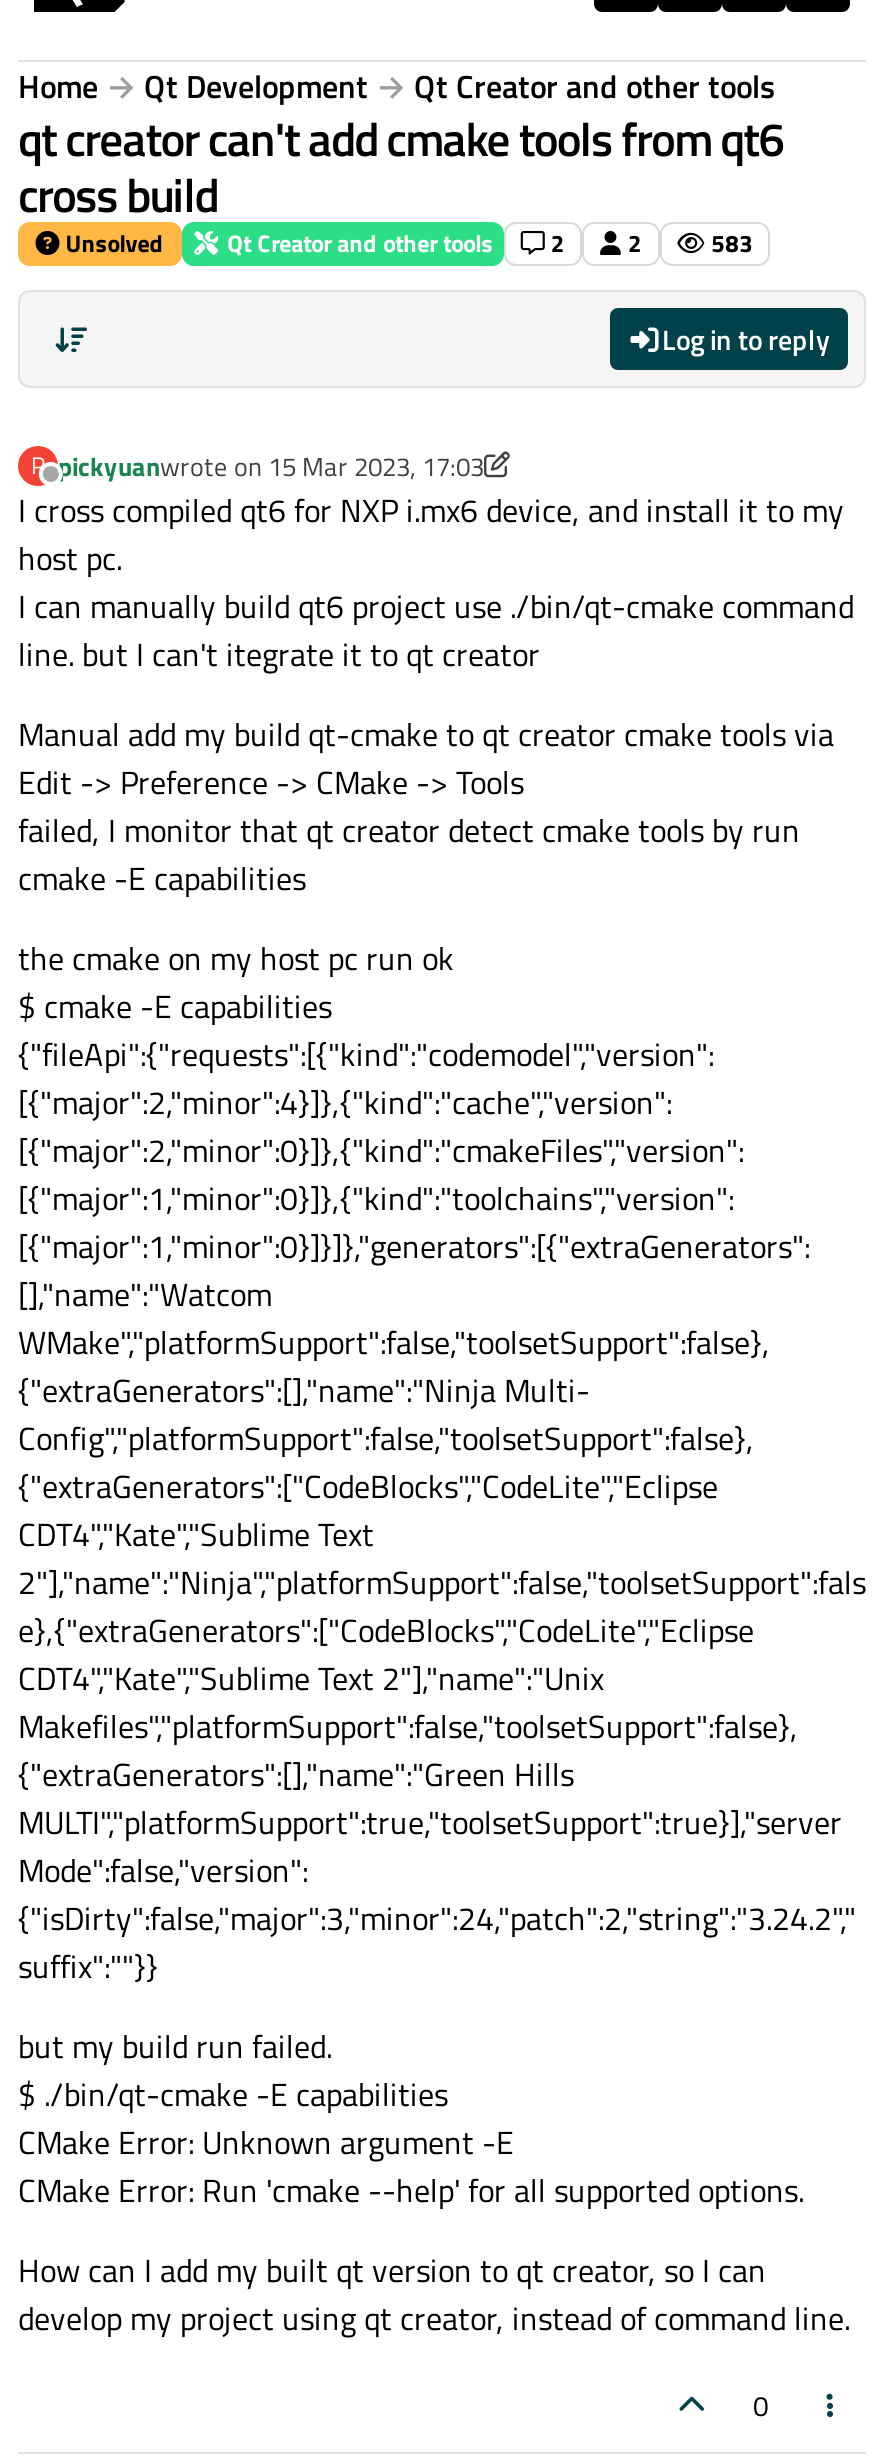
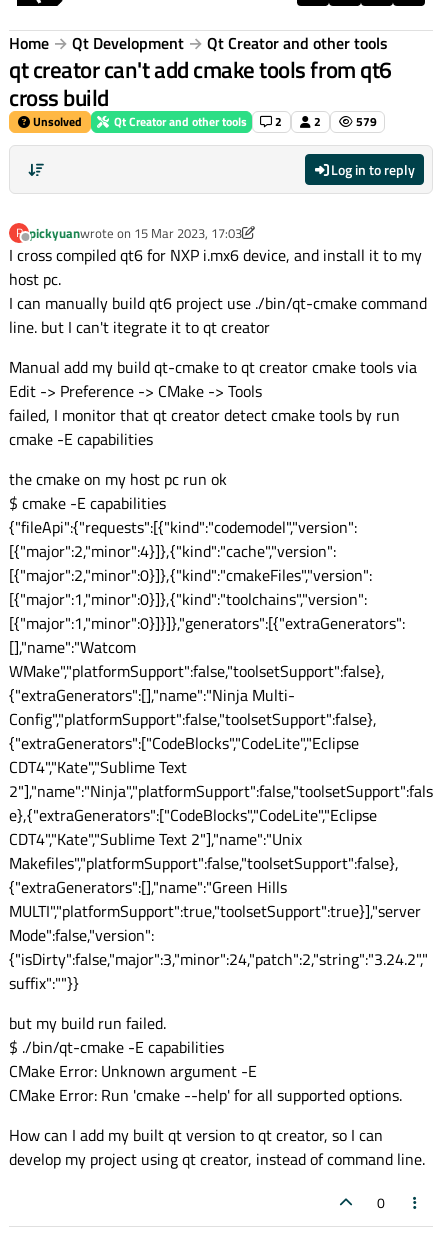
[60,224,753,262] Unsolved Qt Creator and other tools 2 2 583 -> [30,112,377,131] Unsolved Qt Creator and other tools 2 2 579

